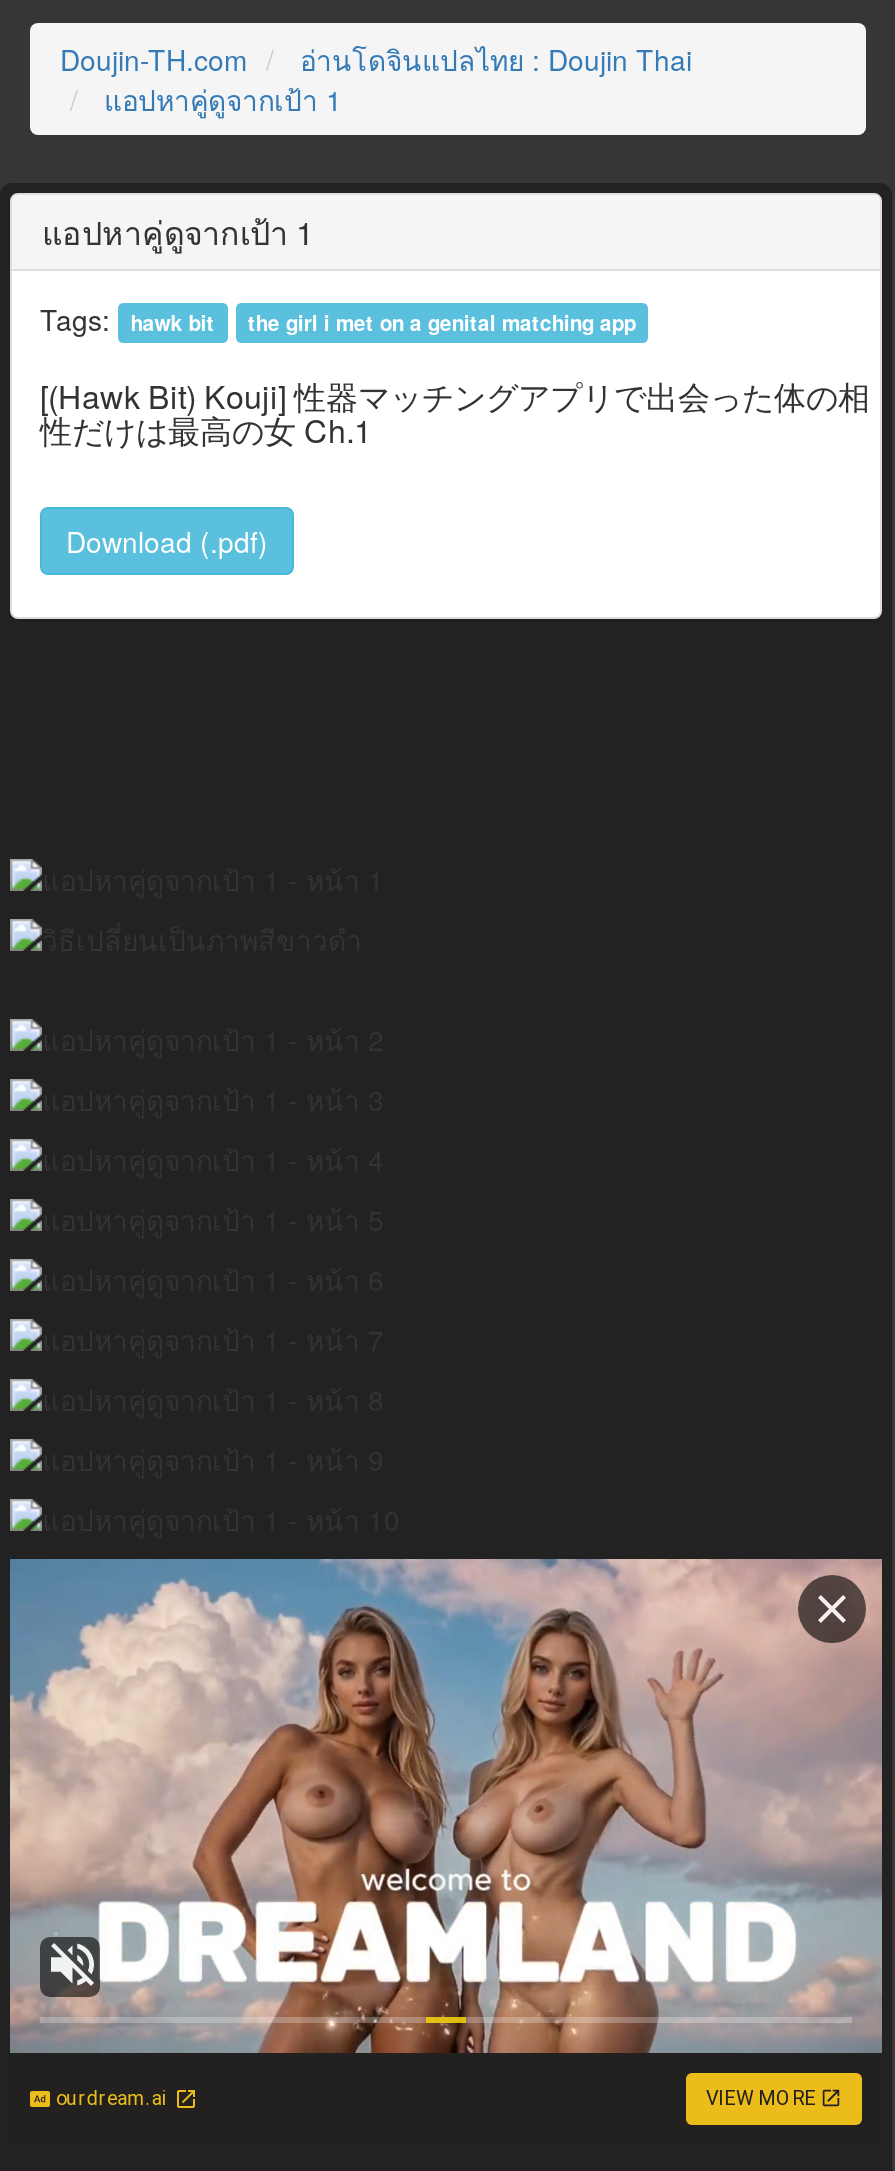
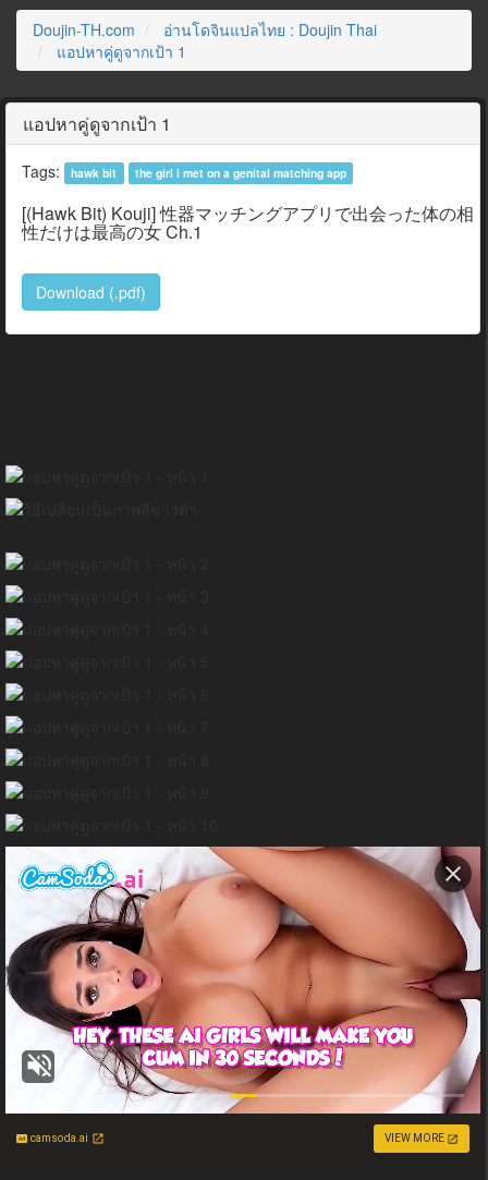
[8,1557,884,2109] [image] | ourdream.ai -> [4,846,480,1144] [image] | camsoda.ai

